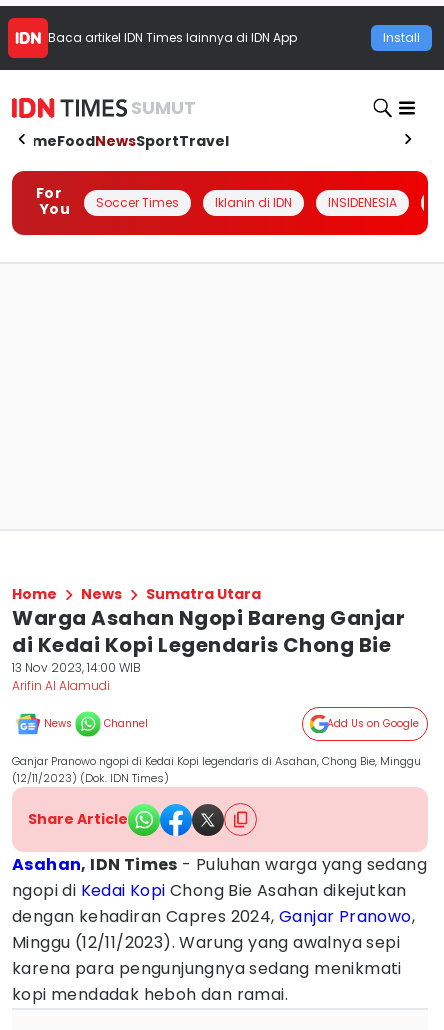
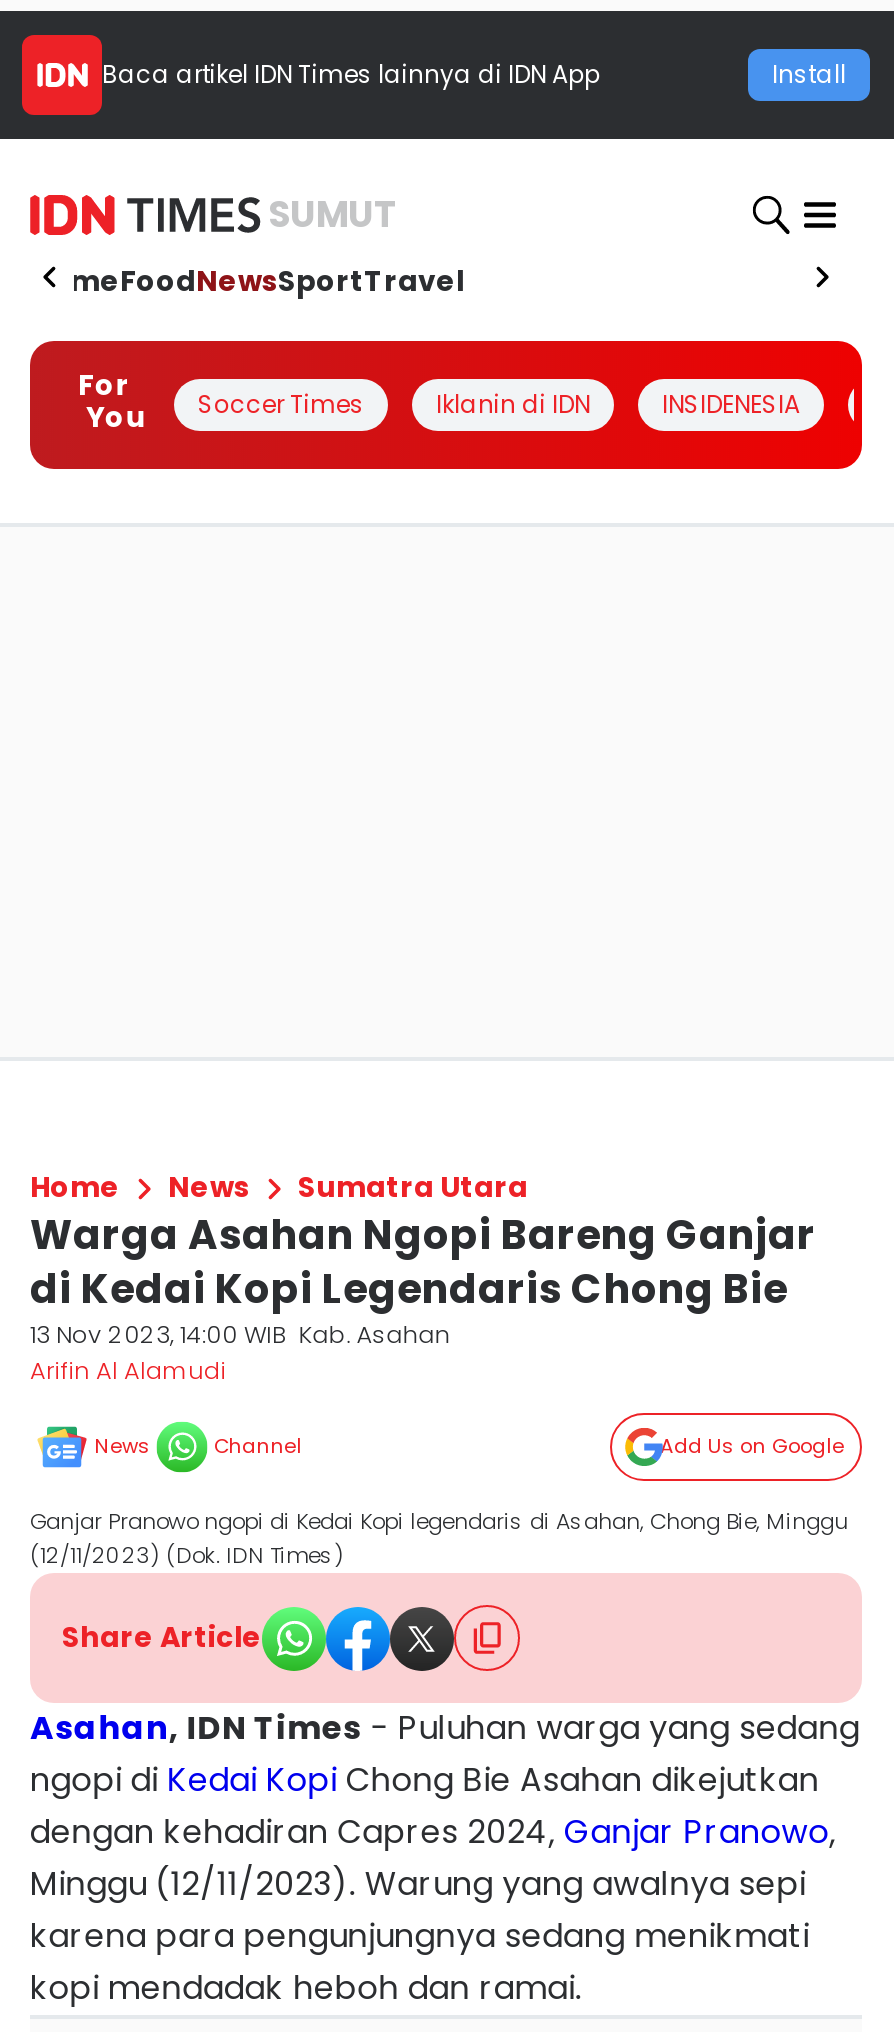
[12,659,141,676] 13 Nov 2023, 14:00 WIB -> [30,1317,450,1351] 13 Nov 2023, 14:00 WIB Kab. Asahan

